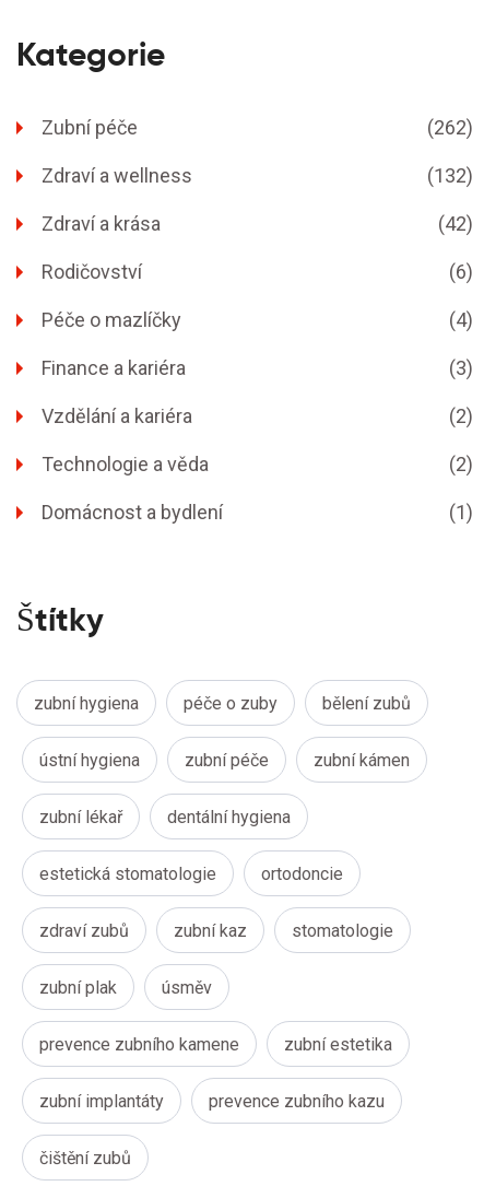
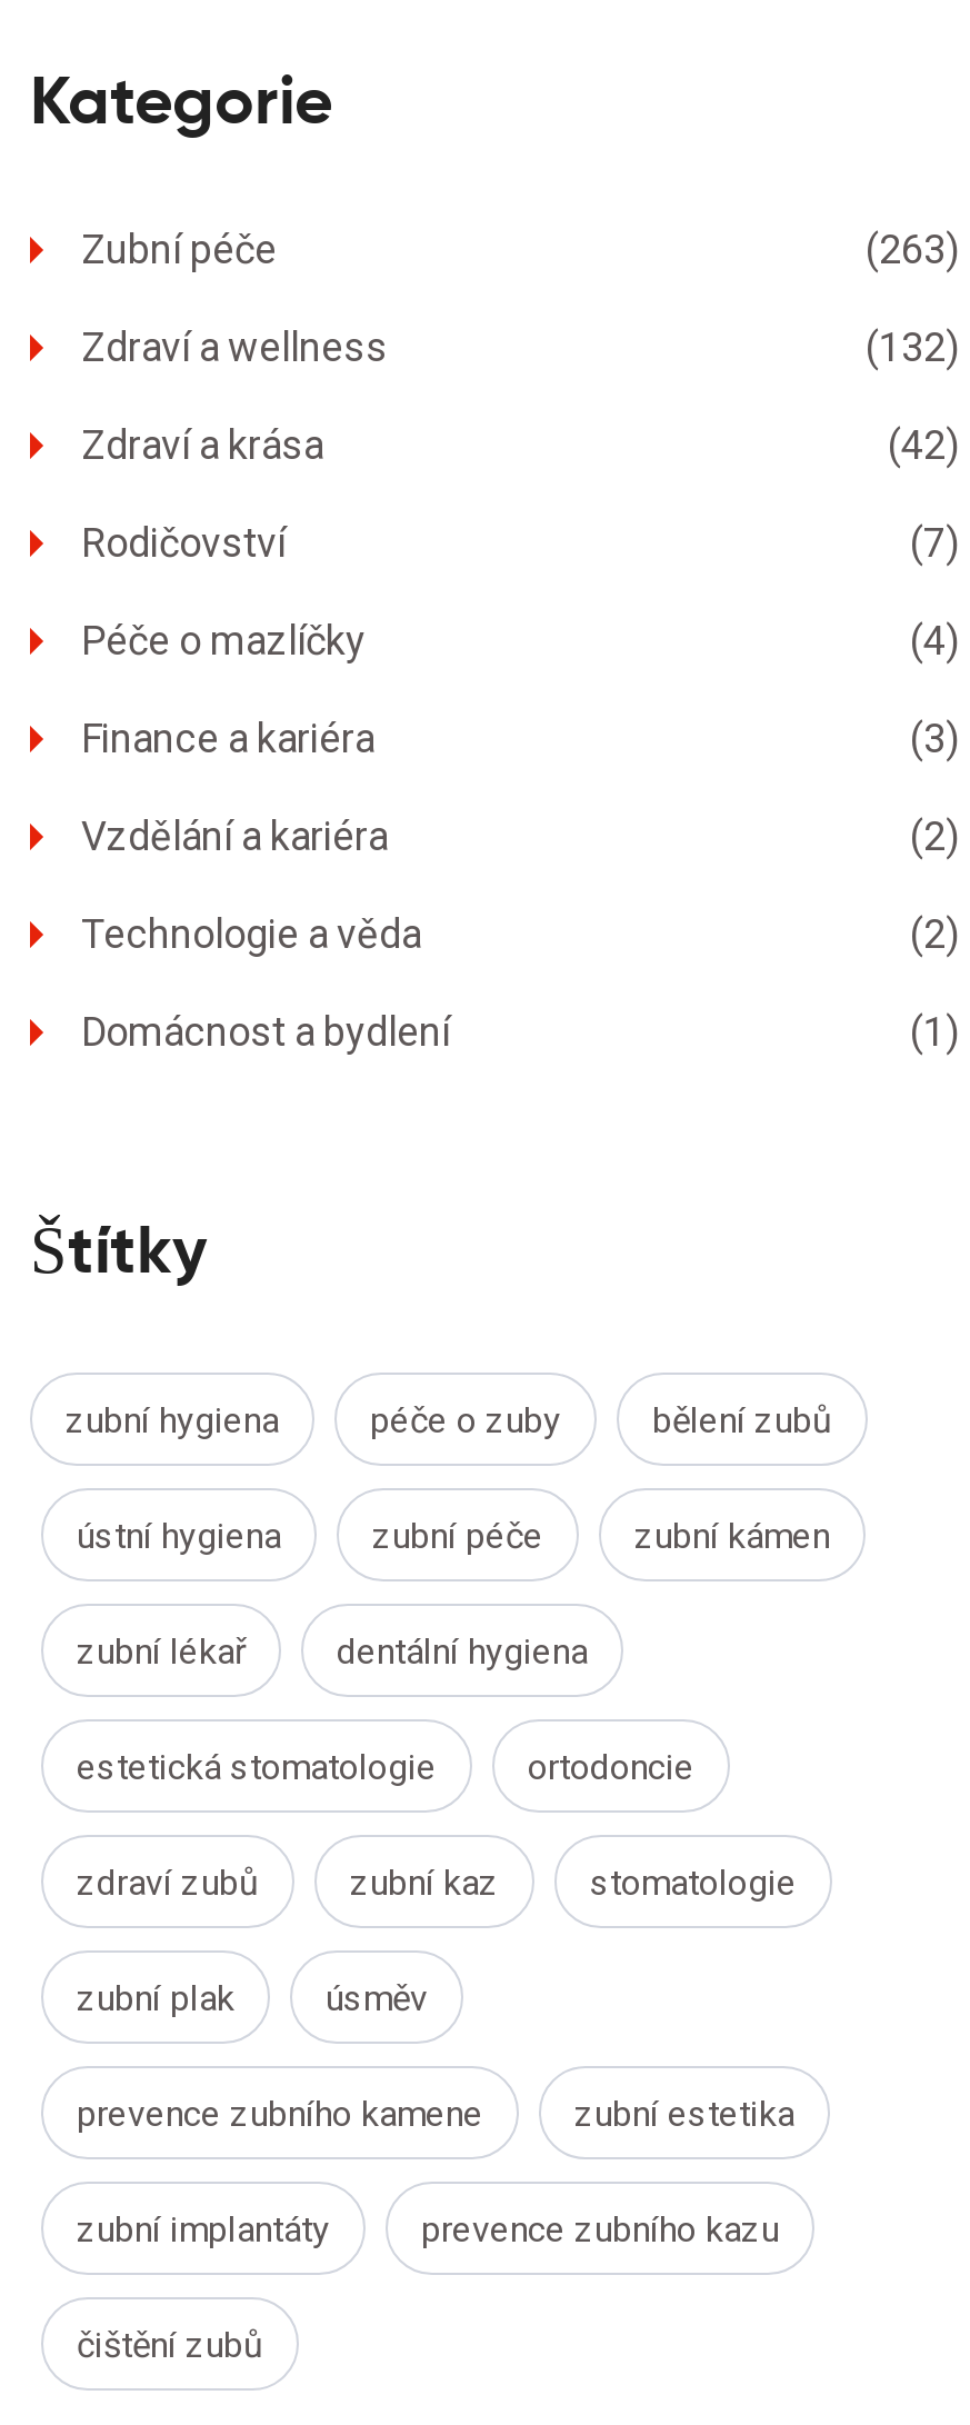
[427,116,473,139] (262) -> [866,226,959,273] (263)
[449,260,473,283] (6) -> [910,519,959,566] (7)

